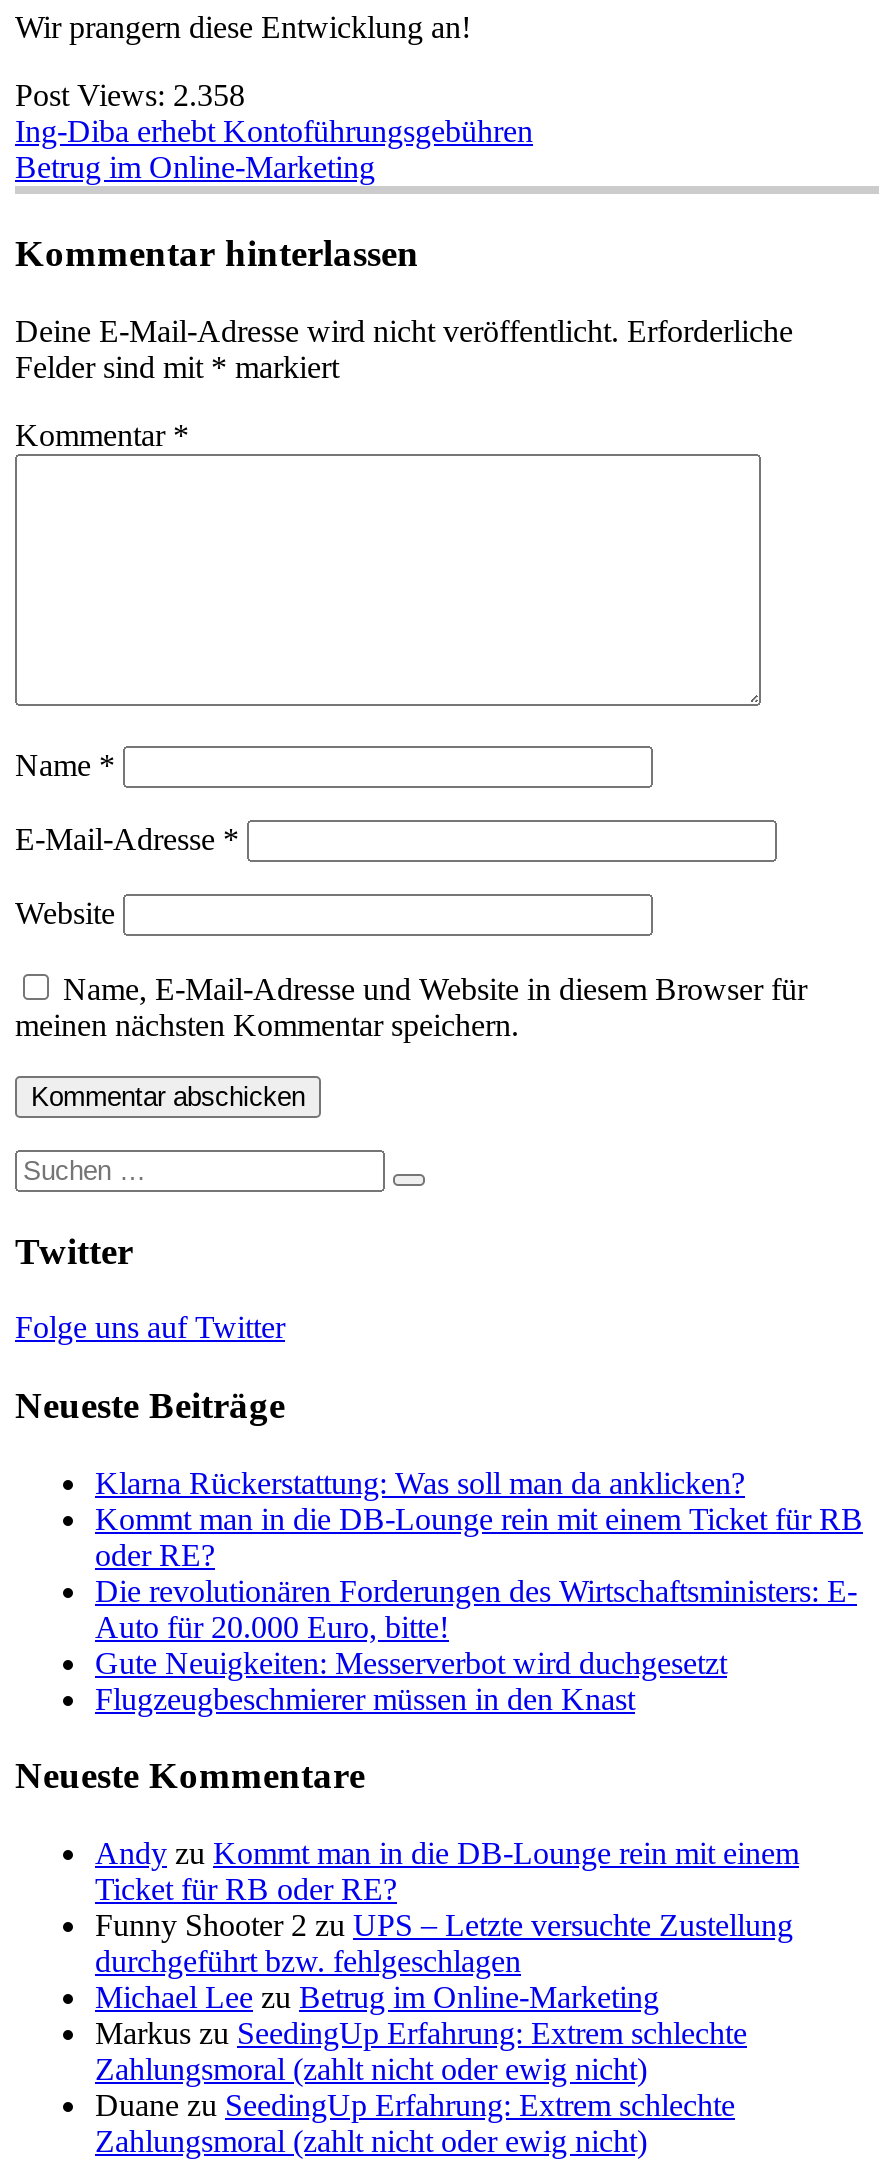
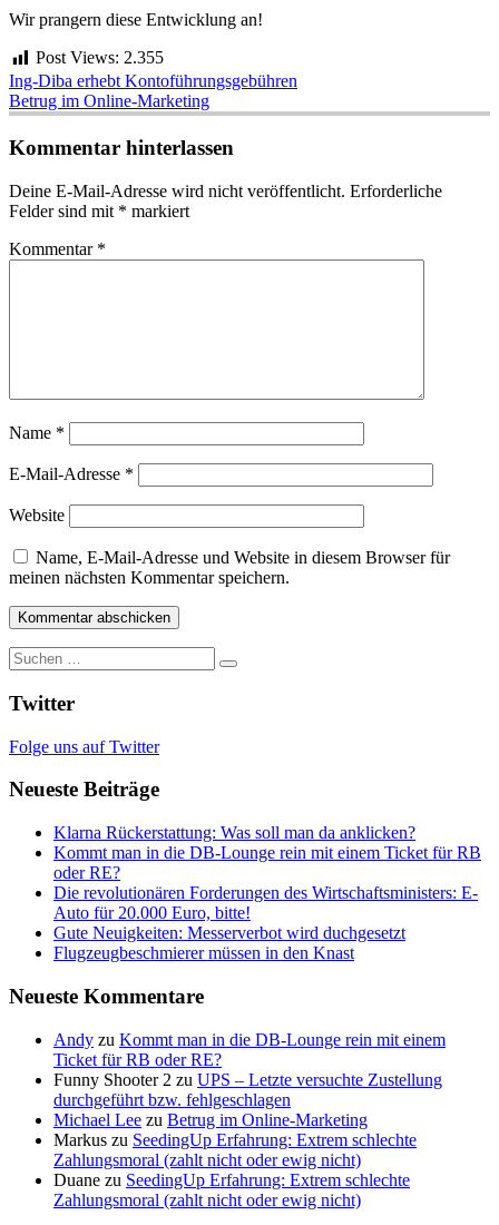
[15,79,245,113] Post Views: 2.358 -> [36,48,164,67] Post Views: 2.355

